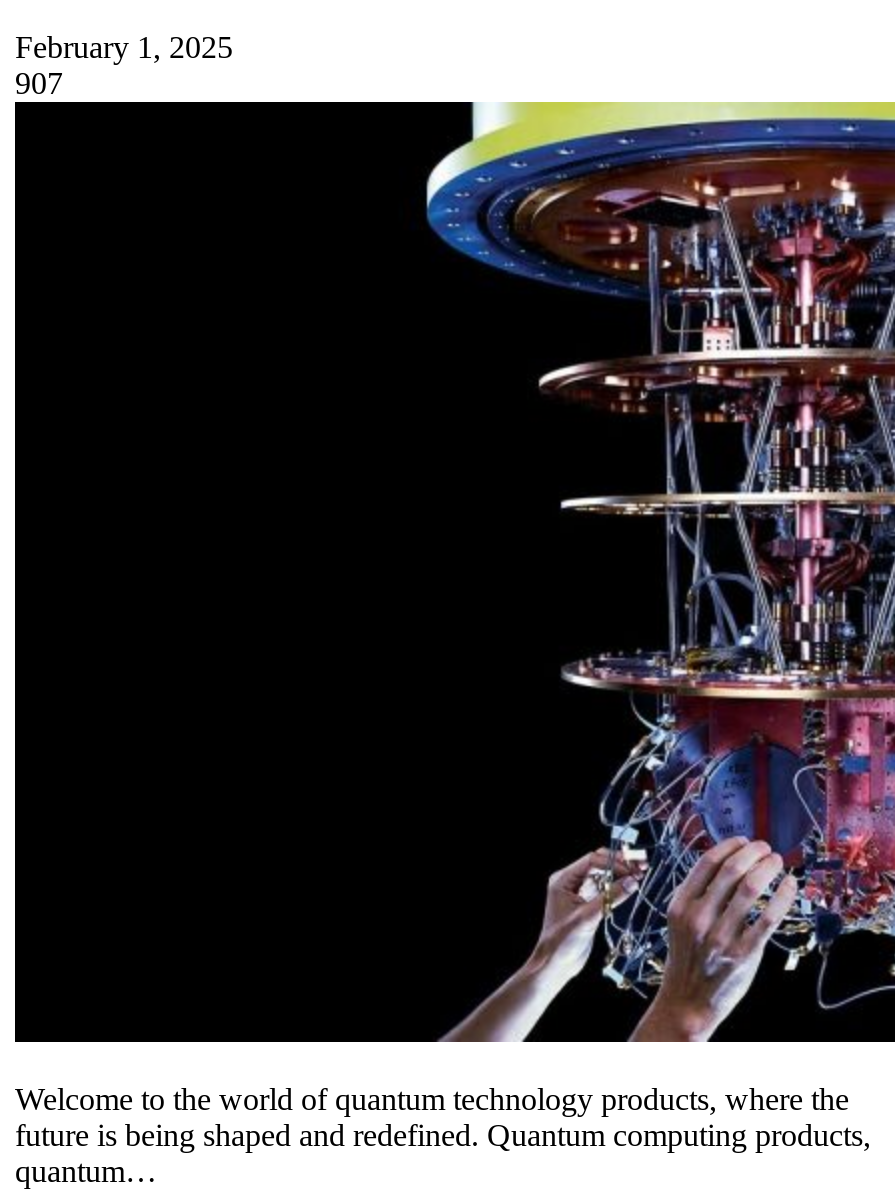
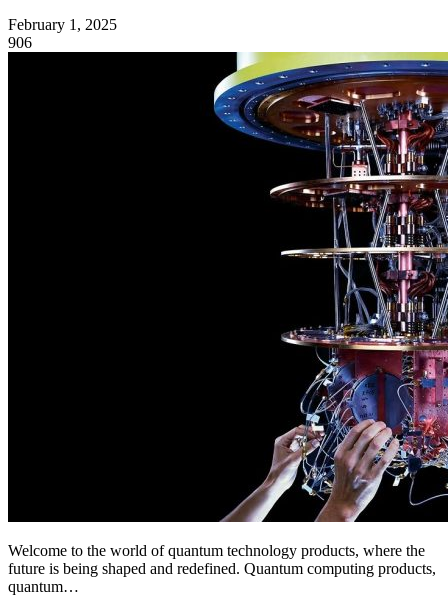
[15,65,63,99] 907 -> [8,34,32,51] 906

